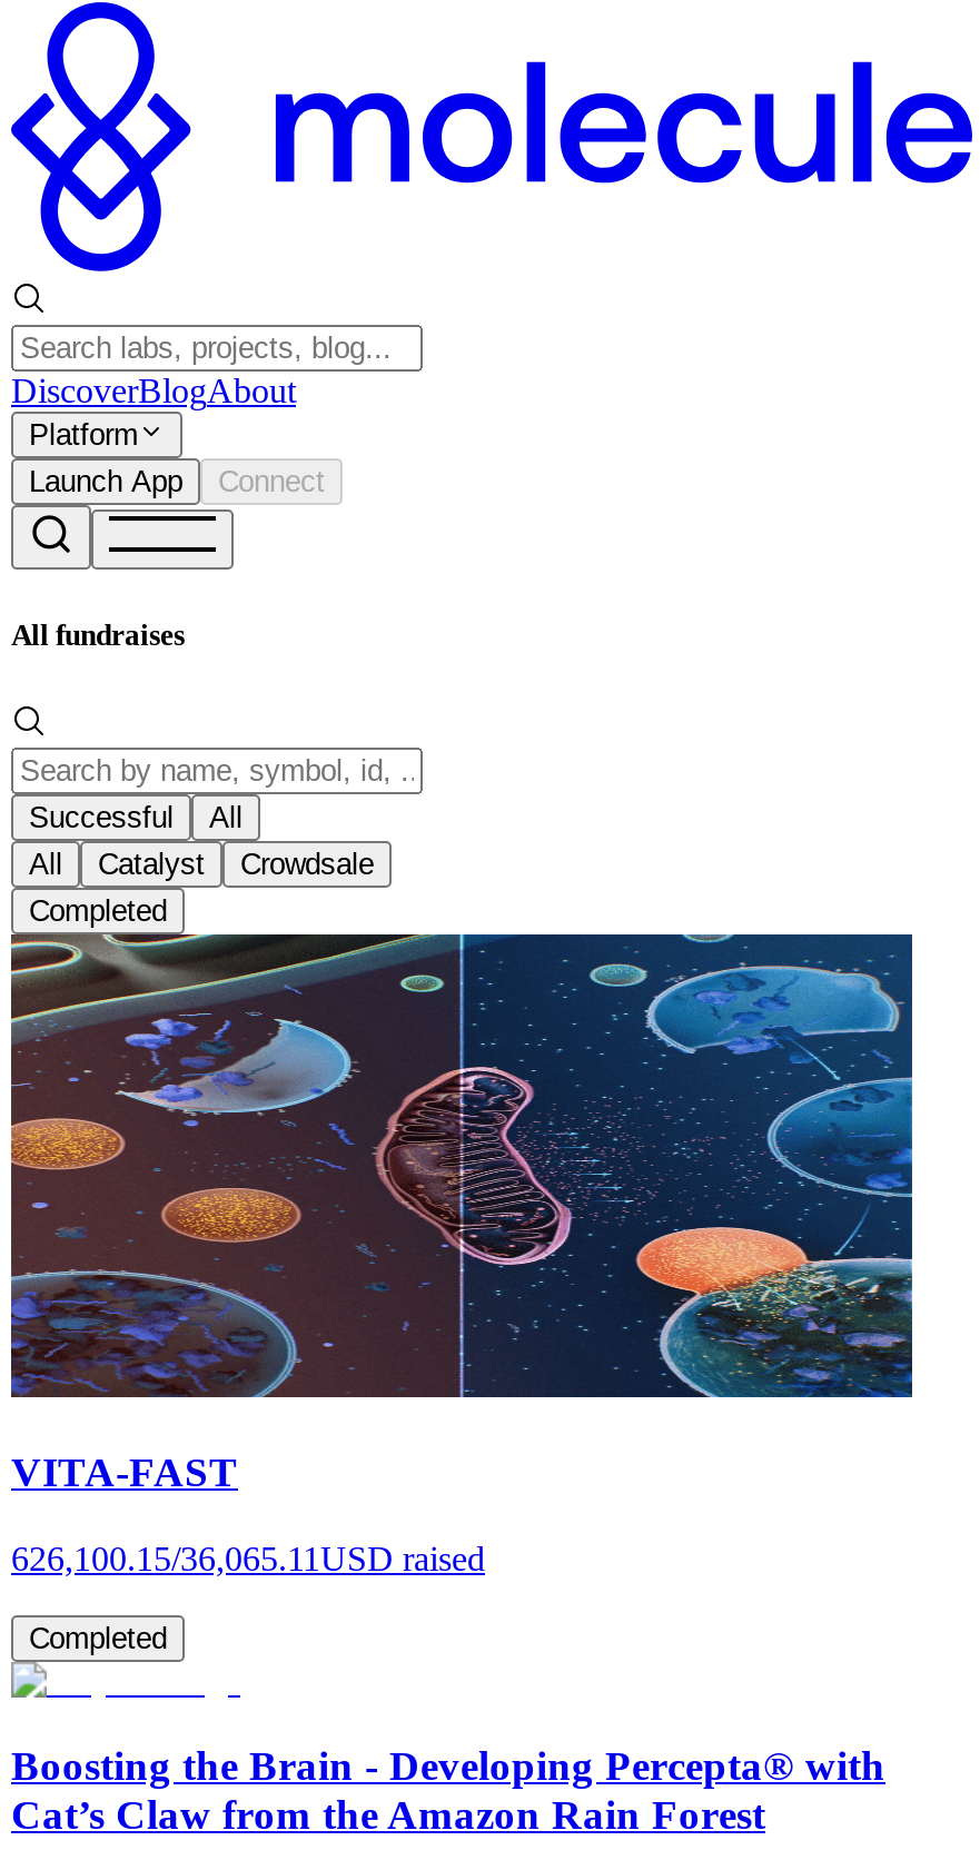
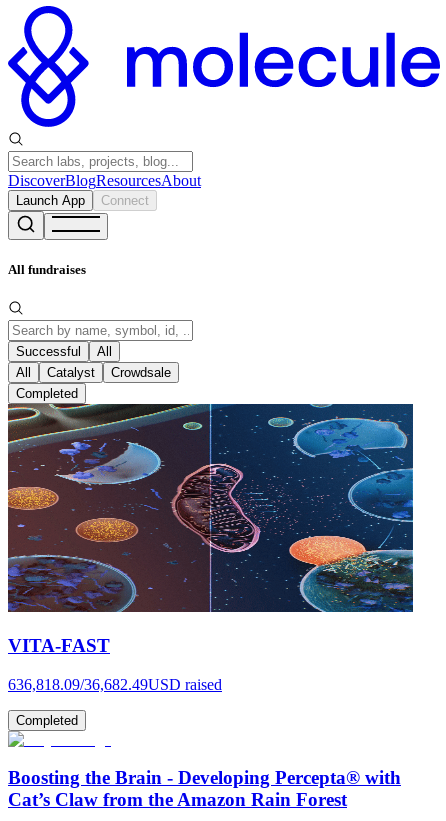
[11,372,296,452] DiscoverBlogAbout | Platform -> [8,172,201,189] DiscoverBlogResourcesAbout
[11,1539,485,1577] 626,100.15/36,065.11 USD raised -> [8,676,222,693] 636,818.09/36,682.49 USD raised

